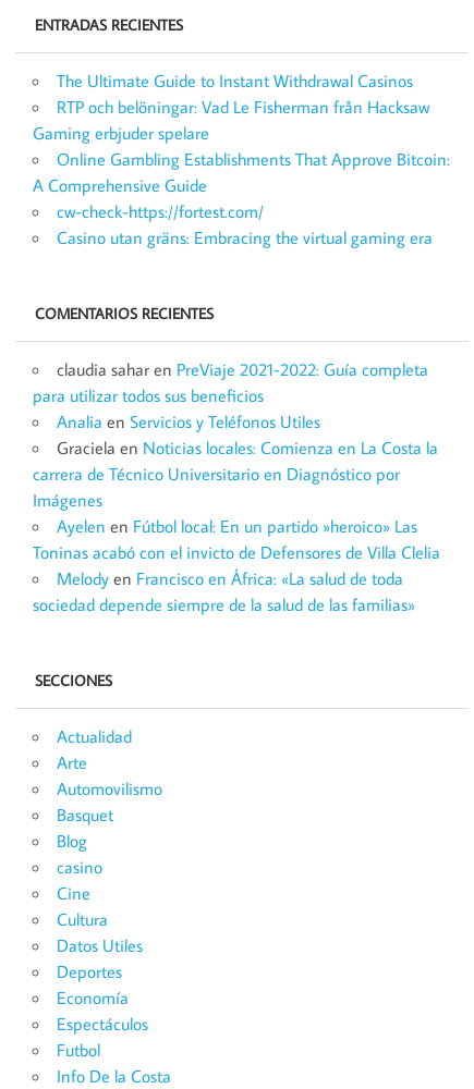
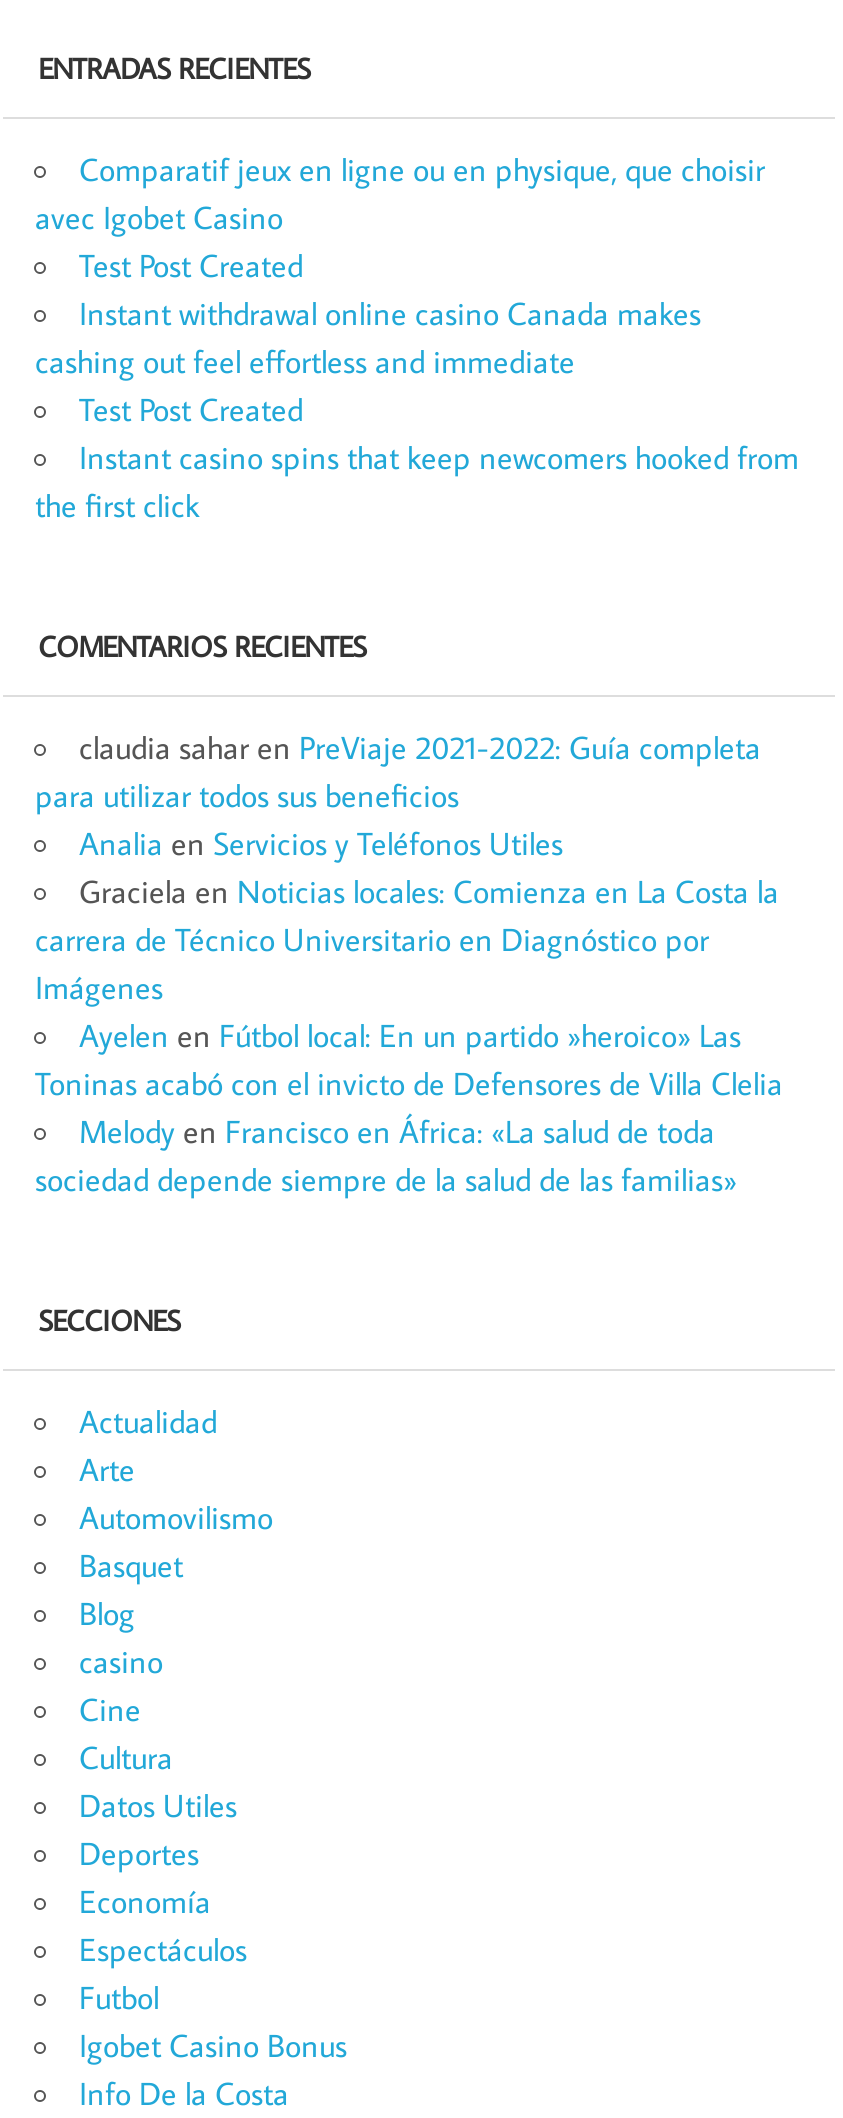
[33,69,450,248] The Ultimate Guide to Instant Withdrawal Casinos | RTP och belöningar: Vad Le Fisherman från Hacksaw | Gaming erbjuder spelare | Online Gambling Establishments That Approve Bitcoin: | A Comprehensive Guide | cw-check-https://fortest.com/ | Casino utan gräns: Embracing the virtual gaming era -> [35,149,799,525] Comparatif jeux en ligne ou en physique, que choisir | avec Igobet Casino | Test Post Created | Instant withdrawal online casino Canada makes | cashing out feel effortless and immediate | Test Post Created | Instant casino spins that keep newcomers hooked from | the first click
none -> [79,2025,347,2065] Igobet Casino Bonus

